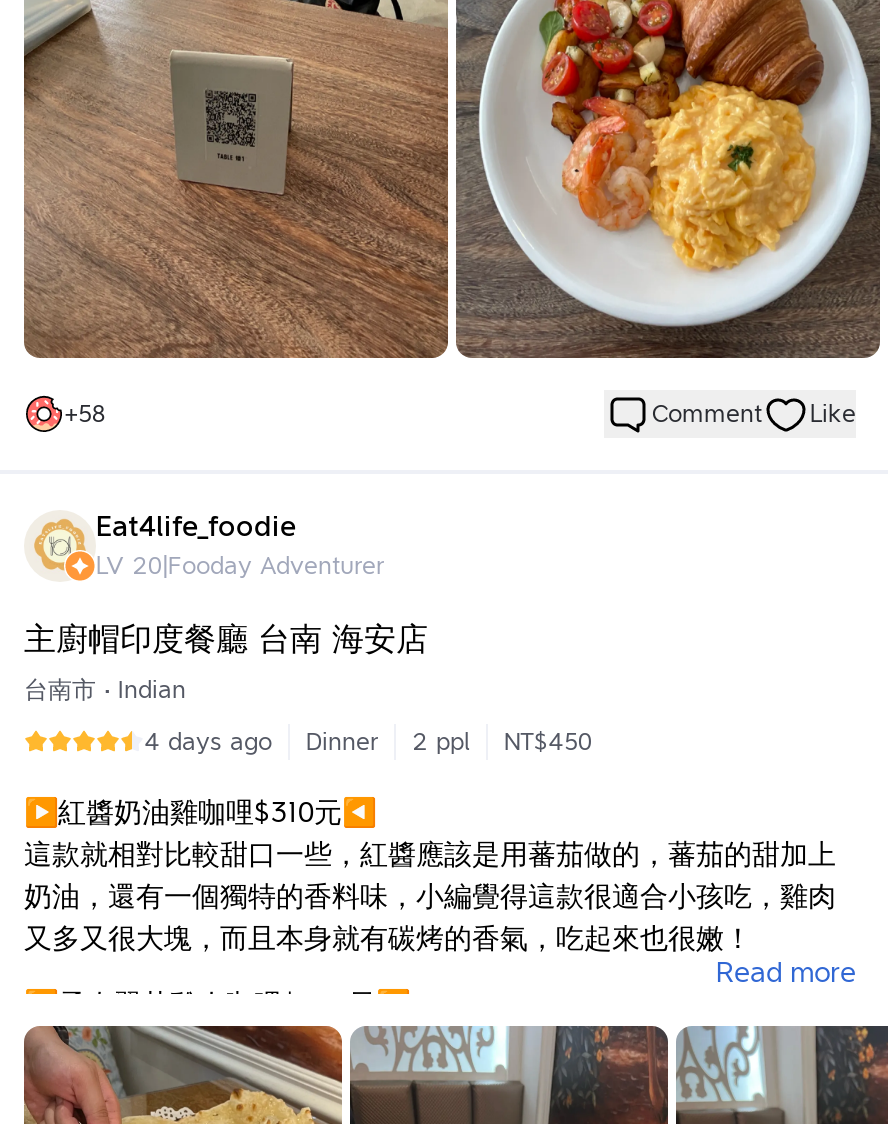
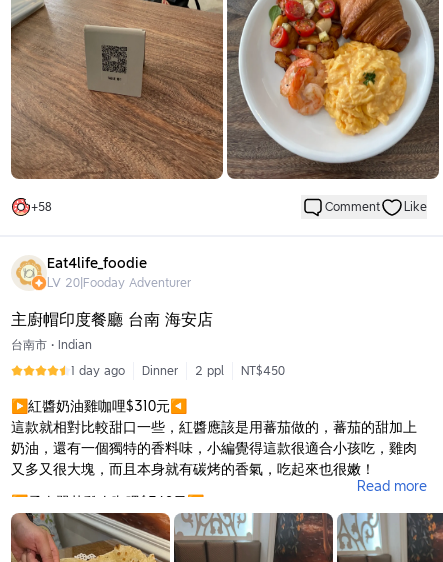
[144,726,592,756] 4 days ago Dinner 2 ppl NT$450 -> [71,363,285,378] 1 day ago Dinner 2 ppl NT$450

